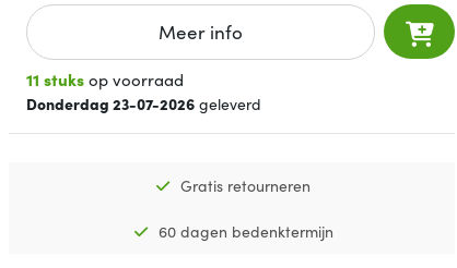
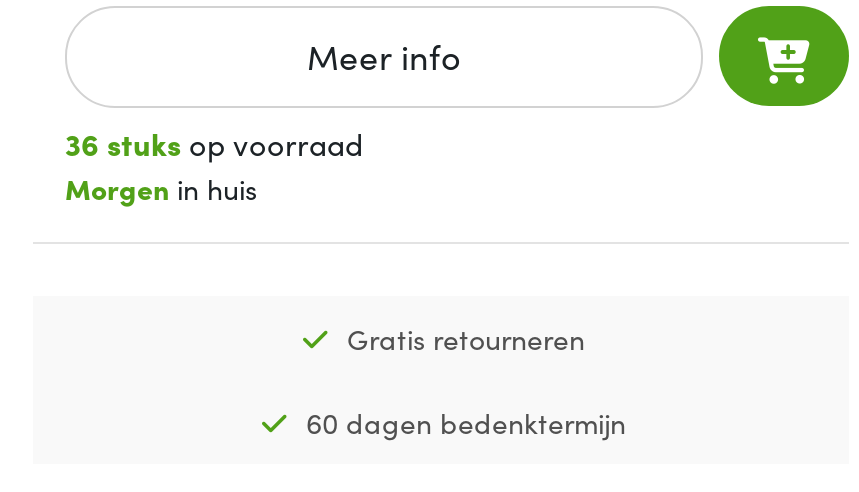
[26,68,261,114] 11 stuks op voorraad | Donderdag 23-07-2026 geleverd -> [65,122,363,208] 36 stuks op voorraad | Morgen in huis

